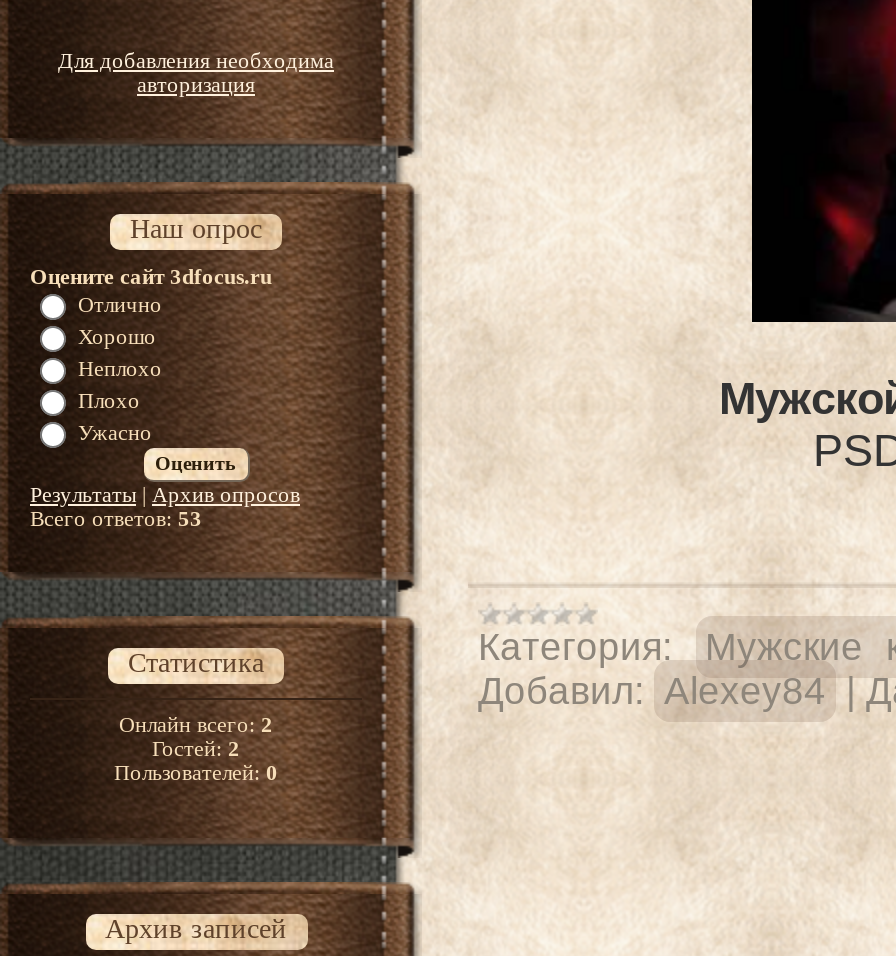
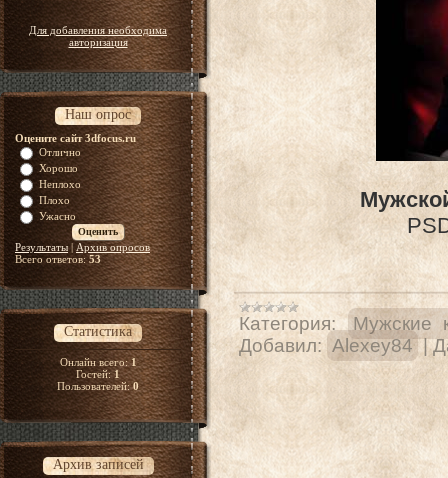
[119,711,273,735] Онлайн всего: 2 -> [59,355,136,367] Онлайн всего: 1
[152,735,240,759] Гостей: 2 -> [76,367,120,379] Гостей: 1

